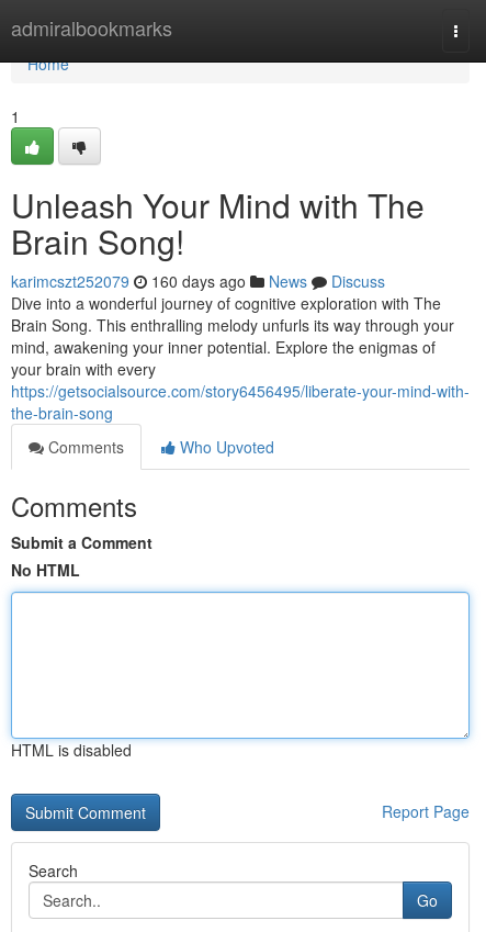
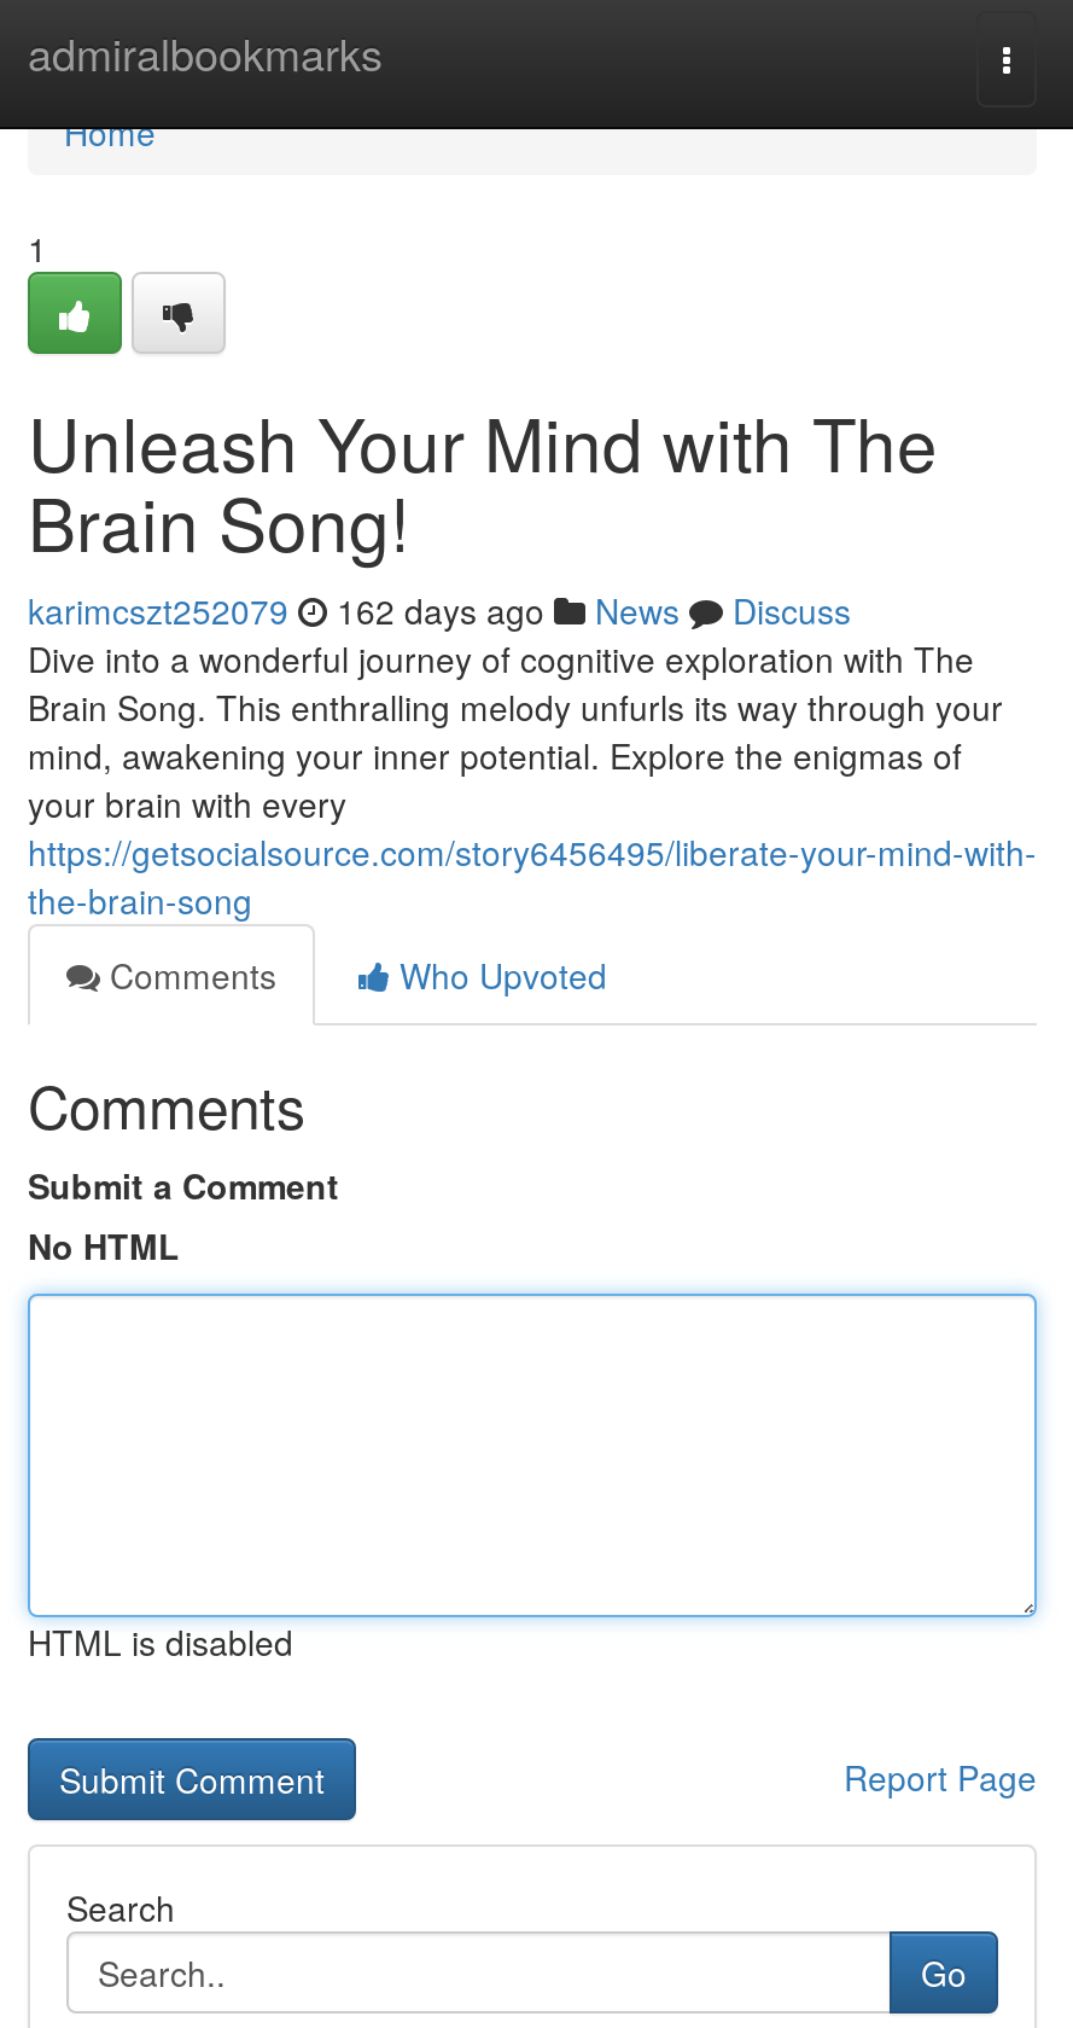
[11,270,385,292] karimcszt252079 160 days ago News Discuss -> [28,586,851,634] karimcszt252079 162 days ago News Discuss

